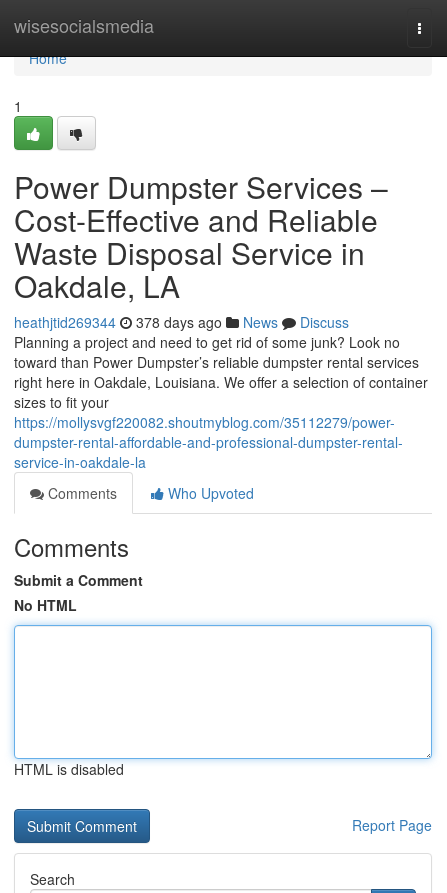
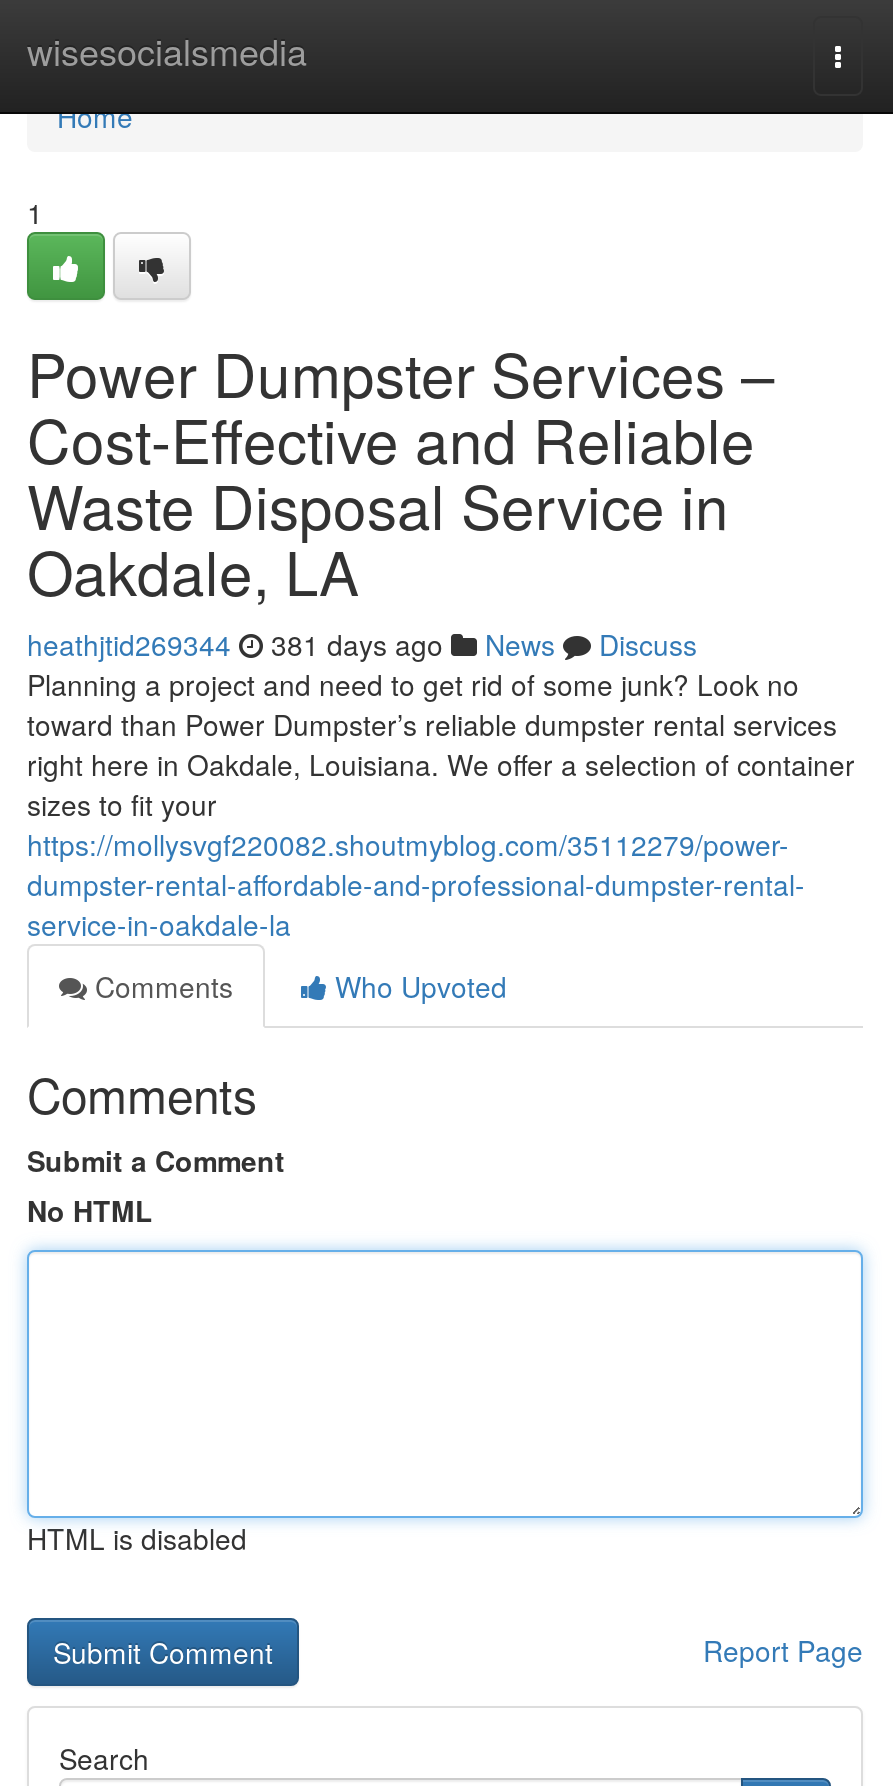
[14,312,349,332] heathjtid269344 378 days ago News Discuss -> [27,624,697,664] heathjtid269344 381 days ago News Discuss

